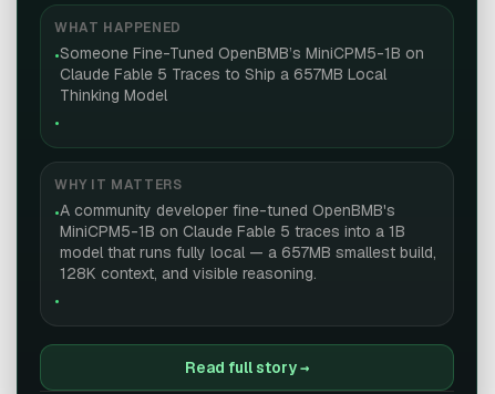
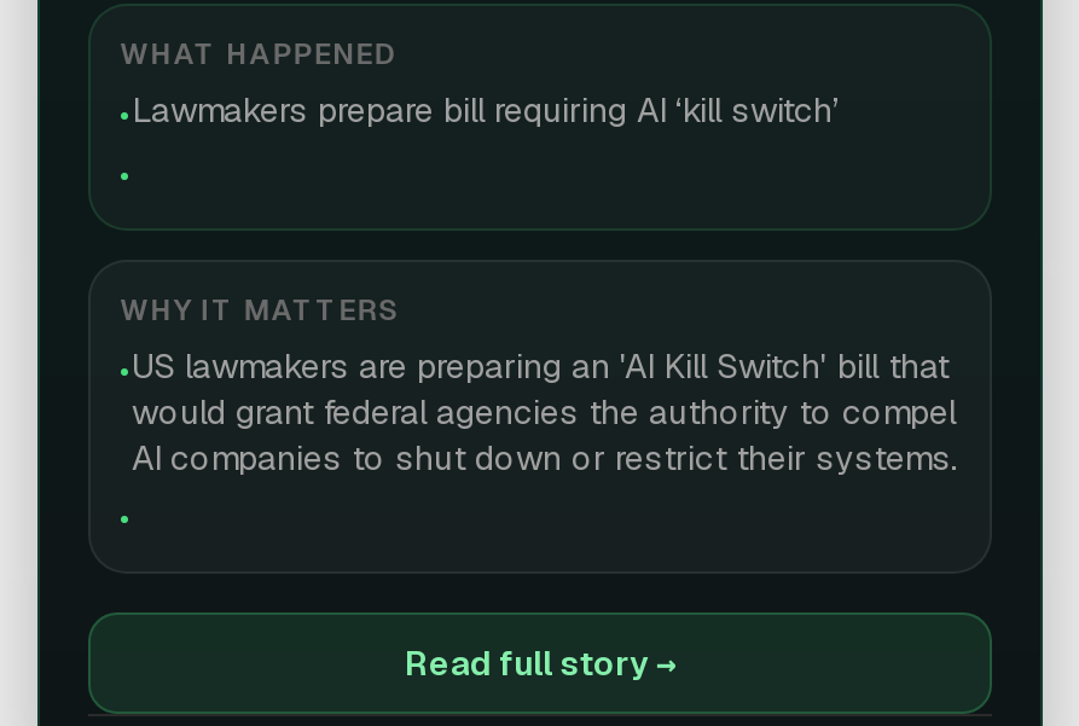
[54,43,424,105] •Someone Fine-Tuned OpenBMB’s MiniCPM5-1B on | Claude Fable 5 Traces to Ship a 657MB Local | Thinking Model -> [120,88,840,137] •Lawmakers prepare bill requiring AI ‘kill switch’
[54,200,436,283] •A community developer fine-tuned OpenBMB's | MiniCPM5-1B on Claude Fable 5 traces into a 1B | model that runs fully local — a 657MB smallest build, | 128K context, and visible reasoning. -> [120,344,958,480] •US lawmakers are preparing an 'AI Kill Switch' bill that | would grant federal agencies the authority to compel | AI companies to shut down or restrict their systems.

